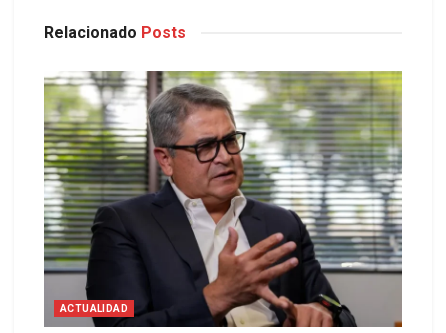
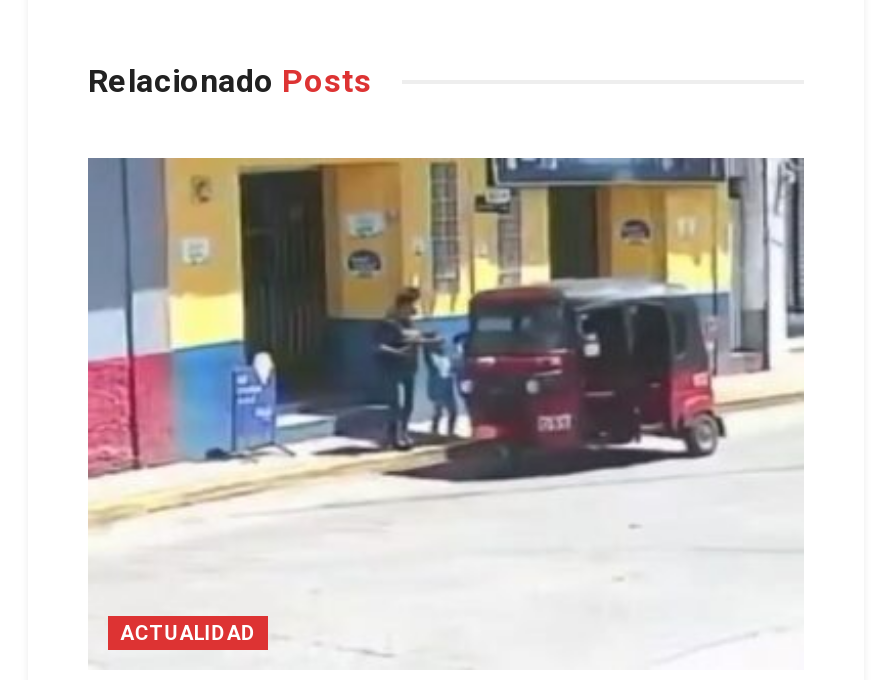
[43,70,403,328] [image] -> [86,156,804,670] [image]

